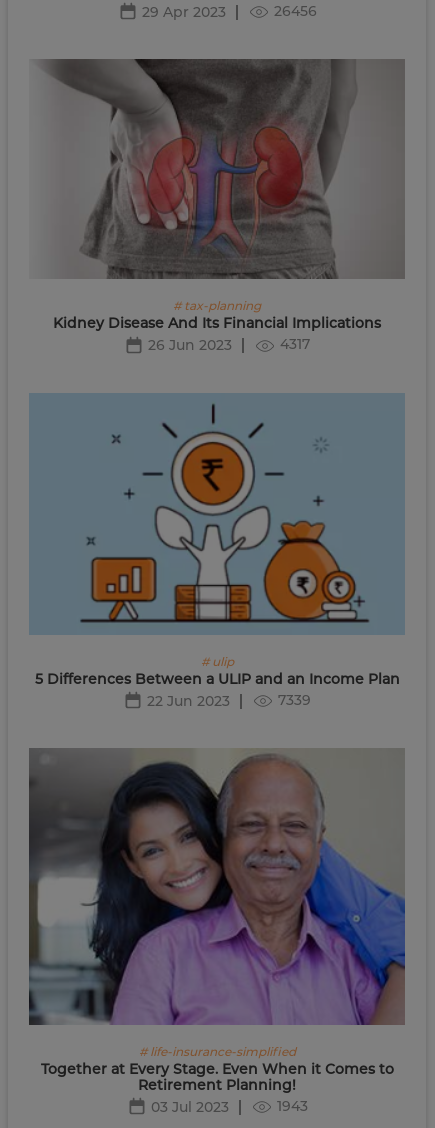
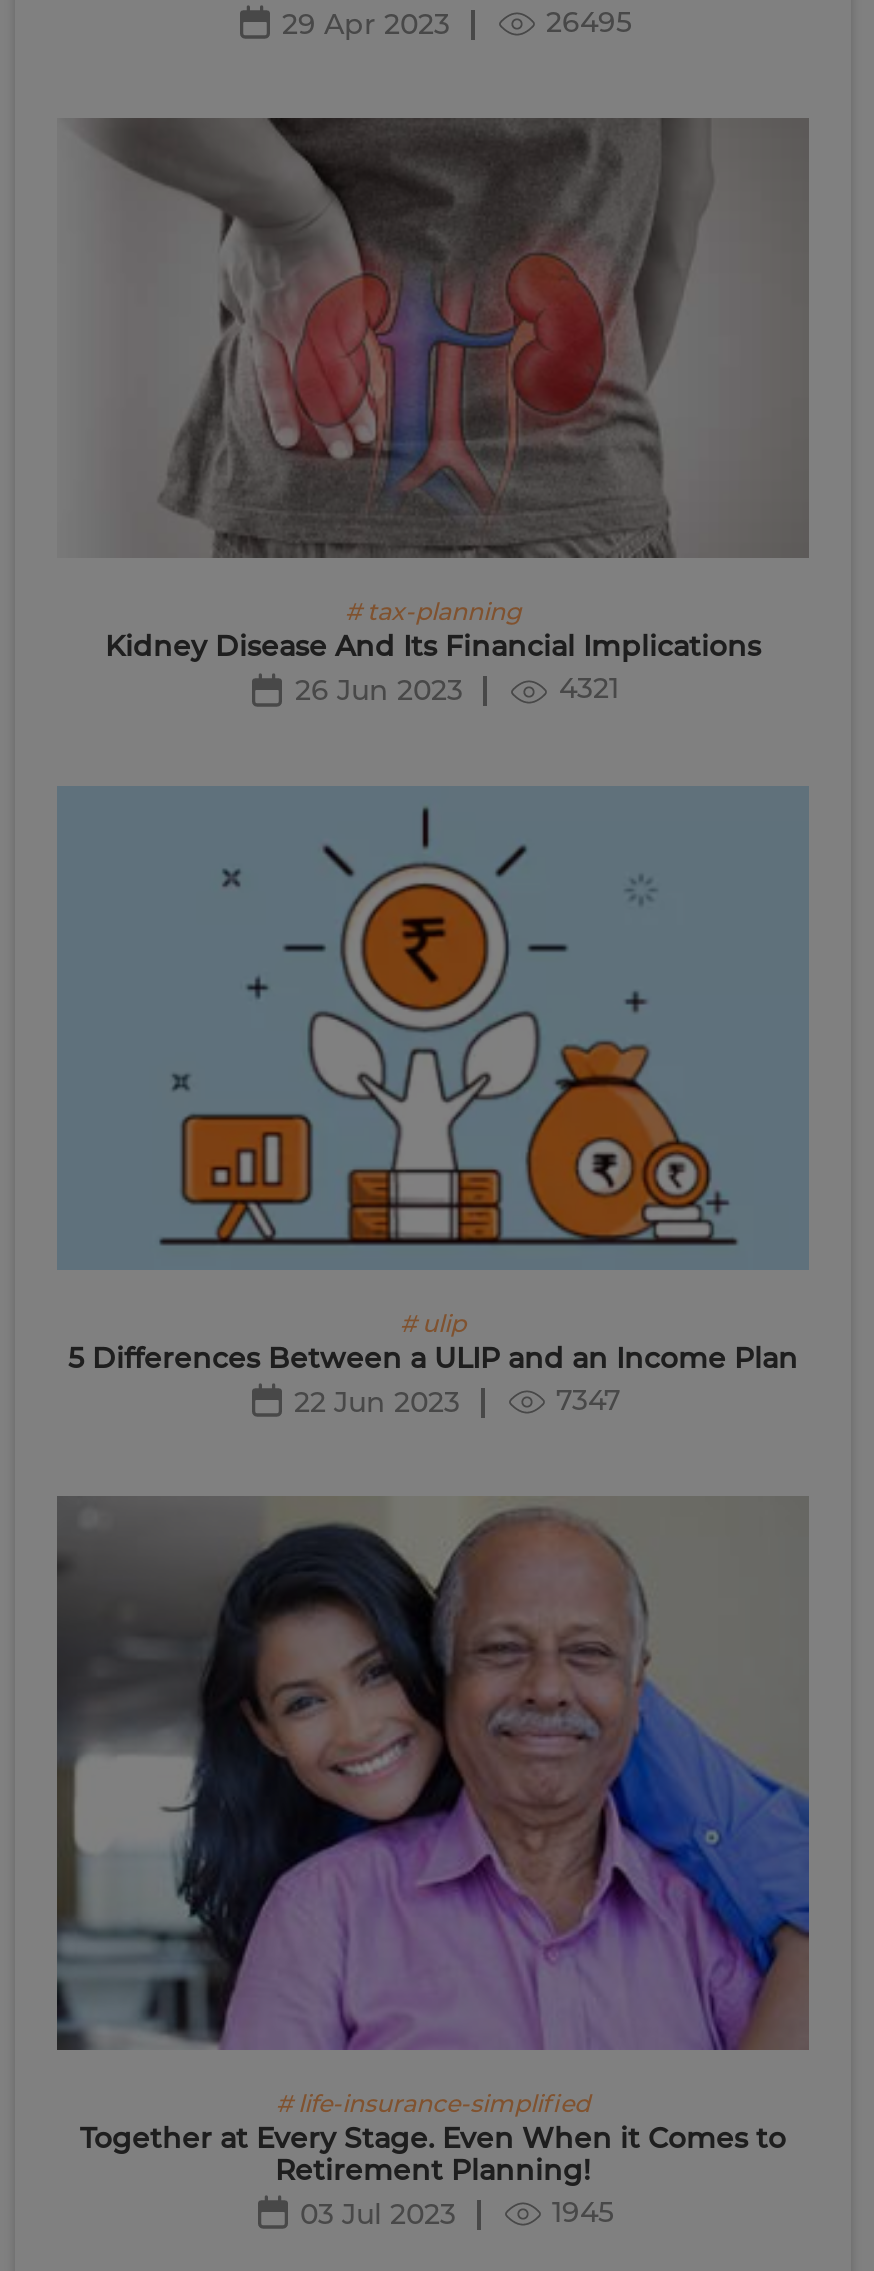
[269,1,316,19] 26456 -> [538,3,632,39] 26495
[276,335,310,353] 4317 -> [551,671,619,707] 4321
[274,691,311,709] 7339 -> [548,1381,620,1417] 7347
[272,1097,307,1115] 1943 -> [544,2194,614,2230] 1945

